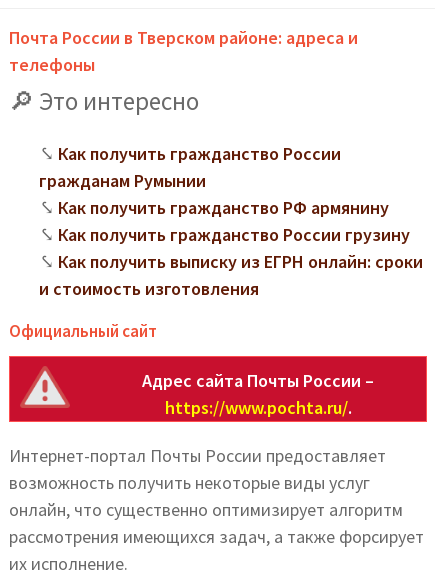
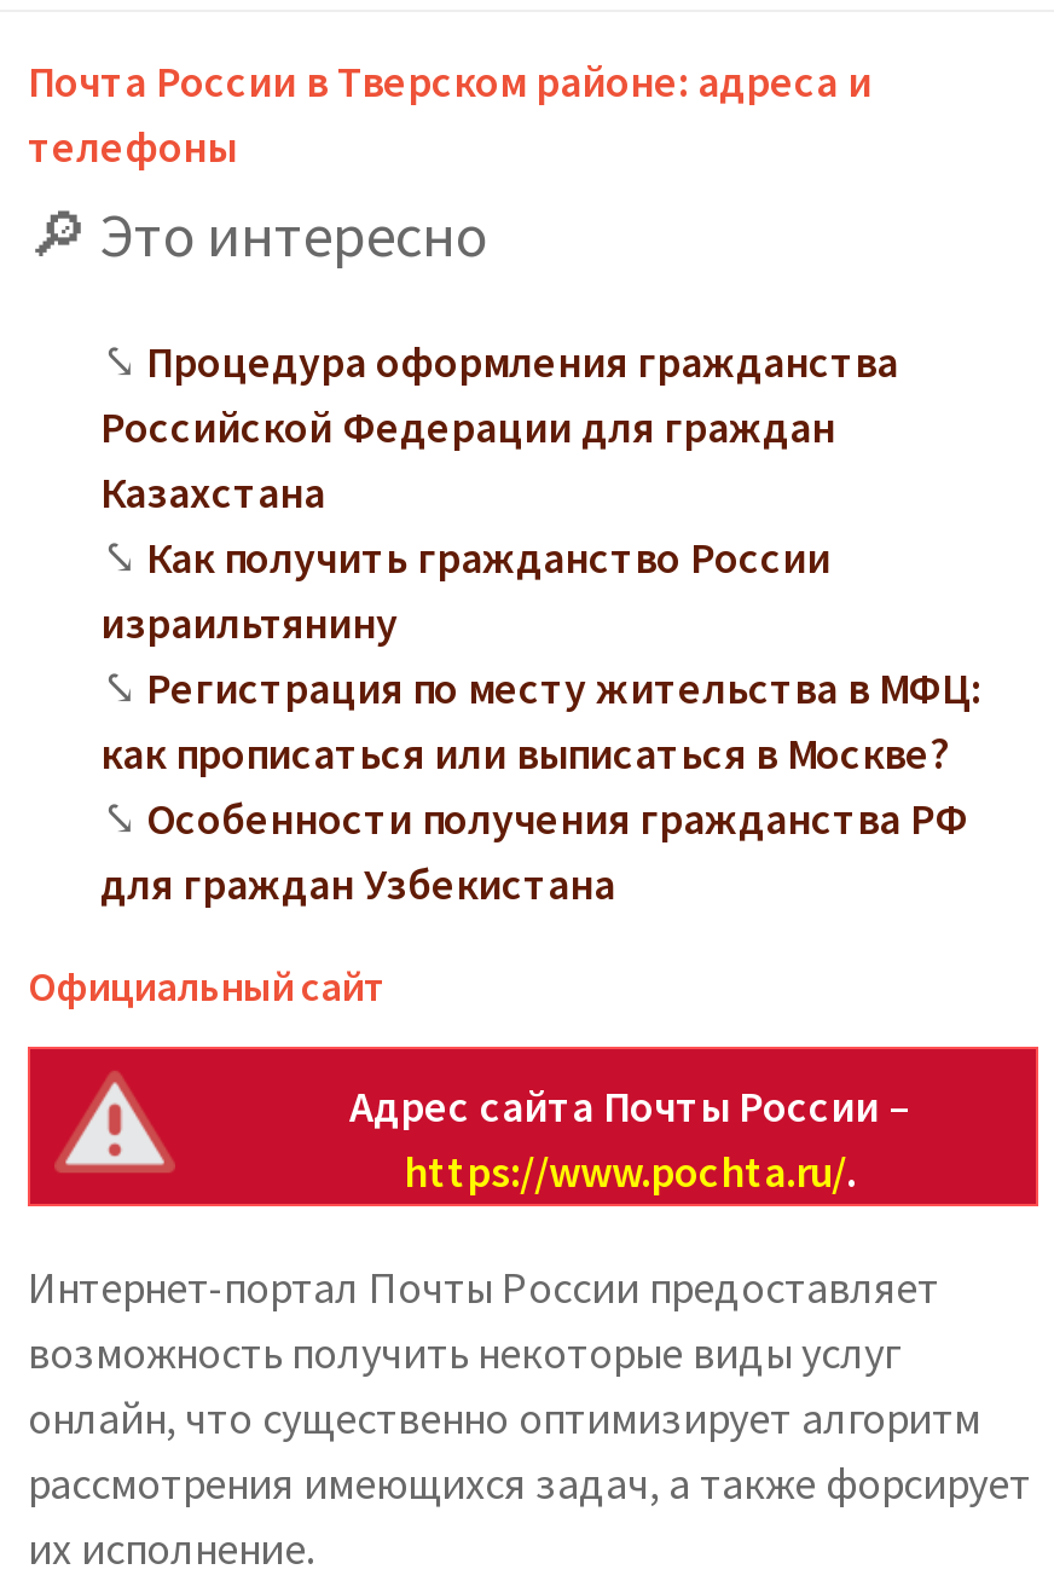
none -> [100,334,898,520] Процедура оформления гражданства | Российской Федерации для граждан | Казахстана
[39,169,423,300] гражданам Румынии | Как получить гражданство РФ армянину | Как получить гражданство России грузину | Как получить выписку из ЕГРН онлайн: сроки | и стоимость изготовления -> [100,595,980,911] израильтянину | Регистрация по месту жительства в МФЦ: | как прописаться или выписаться в Москве? | Особенности получения гражданства РФ | для граждан Узбекистана

